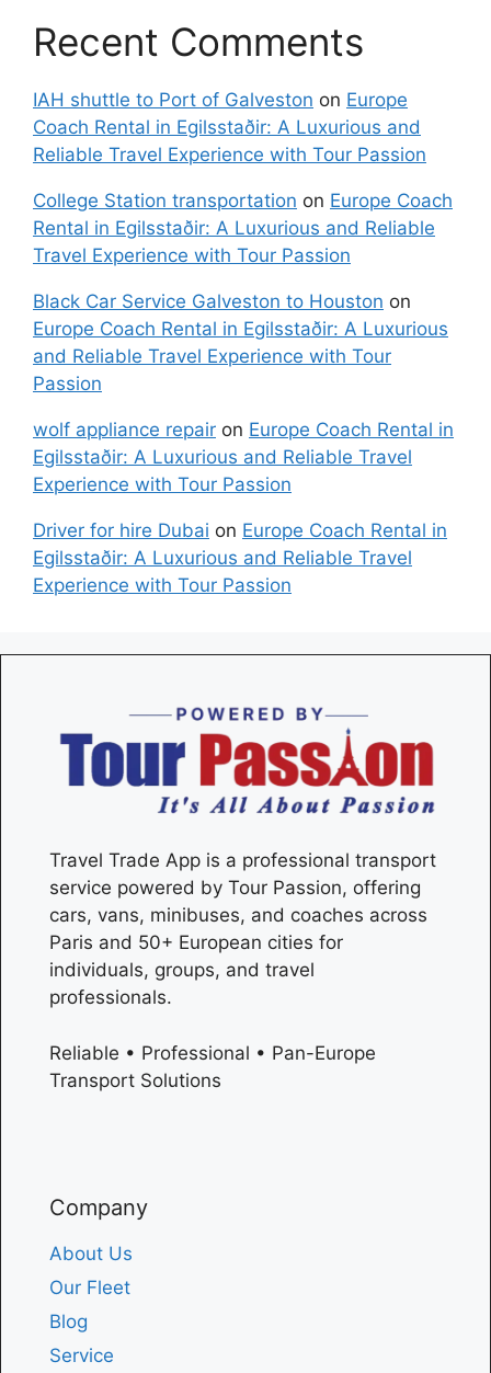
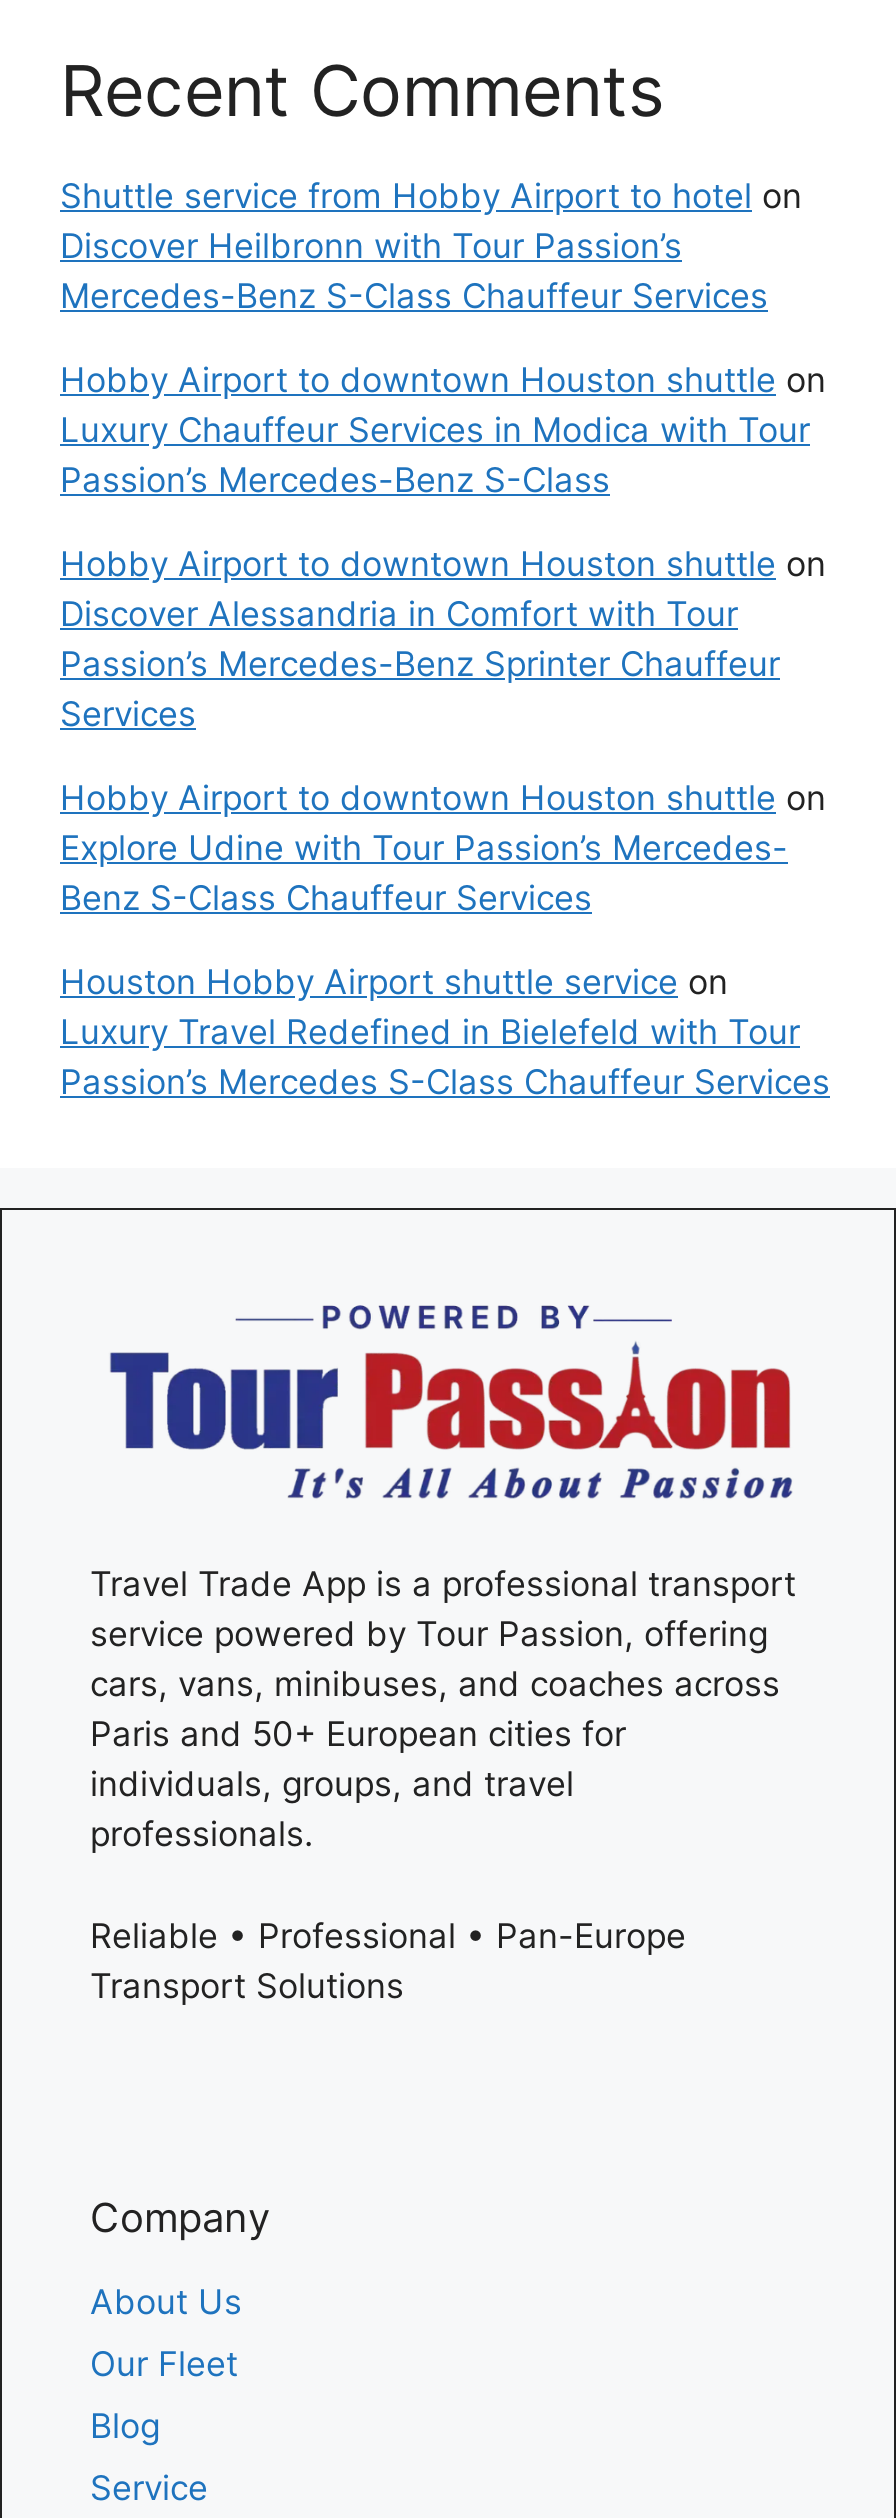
[33,89,426,165] IAH shuttle to Port of Galveston on Europe | Coach Rental in Egilsstaðir: A Luxurious and | Reliable Travel Experience with Tour Passion -> [60,176,802,316] Shuttle service from Hobby Airport to hotel on | Discover Heilbronn with Tour Passion’s | Mercedes-Benz S-Class Chauffeur Services
[33,189,453,266] College Station transportation on Europe Coach | Rental in Egilsstaðir: A Luxurious and Reliable | Travel Experience with Tour Passion -> [60,360,826,500] Hobby Airport to downtown Houston shuttle on | Luxury Chauffeur Services in Modica with Tour | Passion’s Mercedes-Benz S-Class
[33,290,448,394] Black Car Service Galveston to Houston on | Europe Coach Rental in Egilsstaðir: A Luxurious | and Reliable Travel Experience with Tour | Passion -> [60,544,826,734] Hobby Airport to downtown Houston shuttle on | Discover Alessandria in Comfort with Tour | Passion’s Mercedes-Benz Sprinter Chauffeur | Services
[33,418,454,495] wolf appliance repair on Europe Coach Rental in | Egilsstaðir: A Luxurious and Reliable Travel | Experience with Tour Passion -> [60,778,826,918] Hobby Airport to downtown Houston shuttle on | Explore Udine with Tour Passion’s Mercedes- | Benz S-Class Chauffeur Services
[33,519,447,596] Driver for hire Dubai on Europe Coach Rental in | Egilsstaðir: A Luxurious and Reliable Travel | Experience with Tour Passion -> [60,962,830,1102] Houston Hobby Airport shuttle service on | Luxury Travel Redefined in Bielefeld with Tour | Passion’s Mercedes S-Class Chauffeur Services

